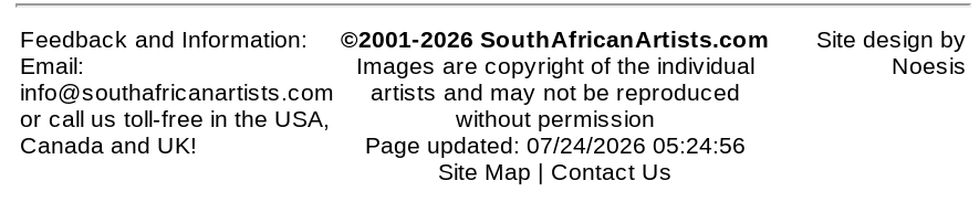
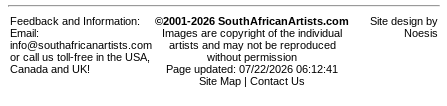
[365,132,746,159] Page updated: 07/24/2026 05:24:56 -> [166,63,338,75] Page updated: 07/22/2026 06:12:41

